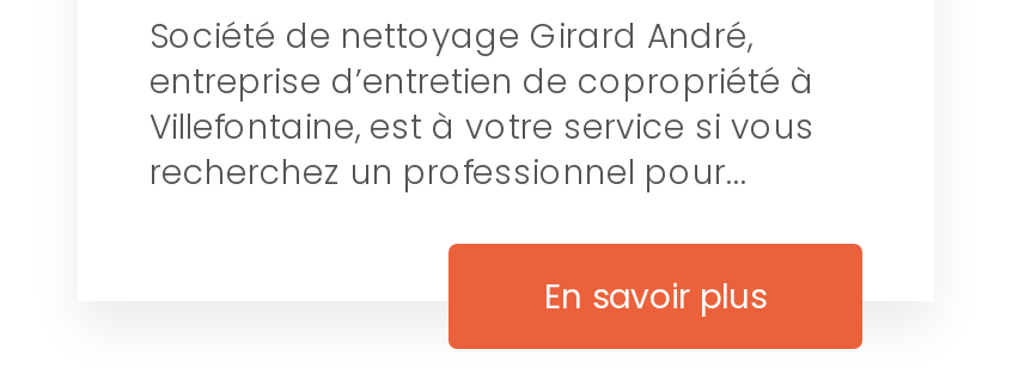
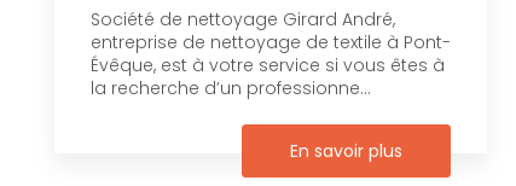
[150,58,815,196] entreprise d’entretien de copropriété à | Villefontaine, est à votre service si vous | recherchez un professionnel pour... -> [91,30,451,100] entreprise de nettoyage de textile à Pont- | Évêque, est à votre service si vous êtes à | la recherche d’un professionne...

